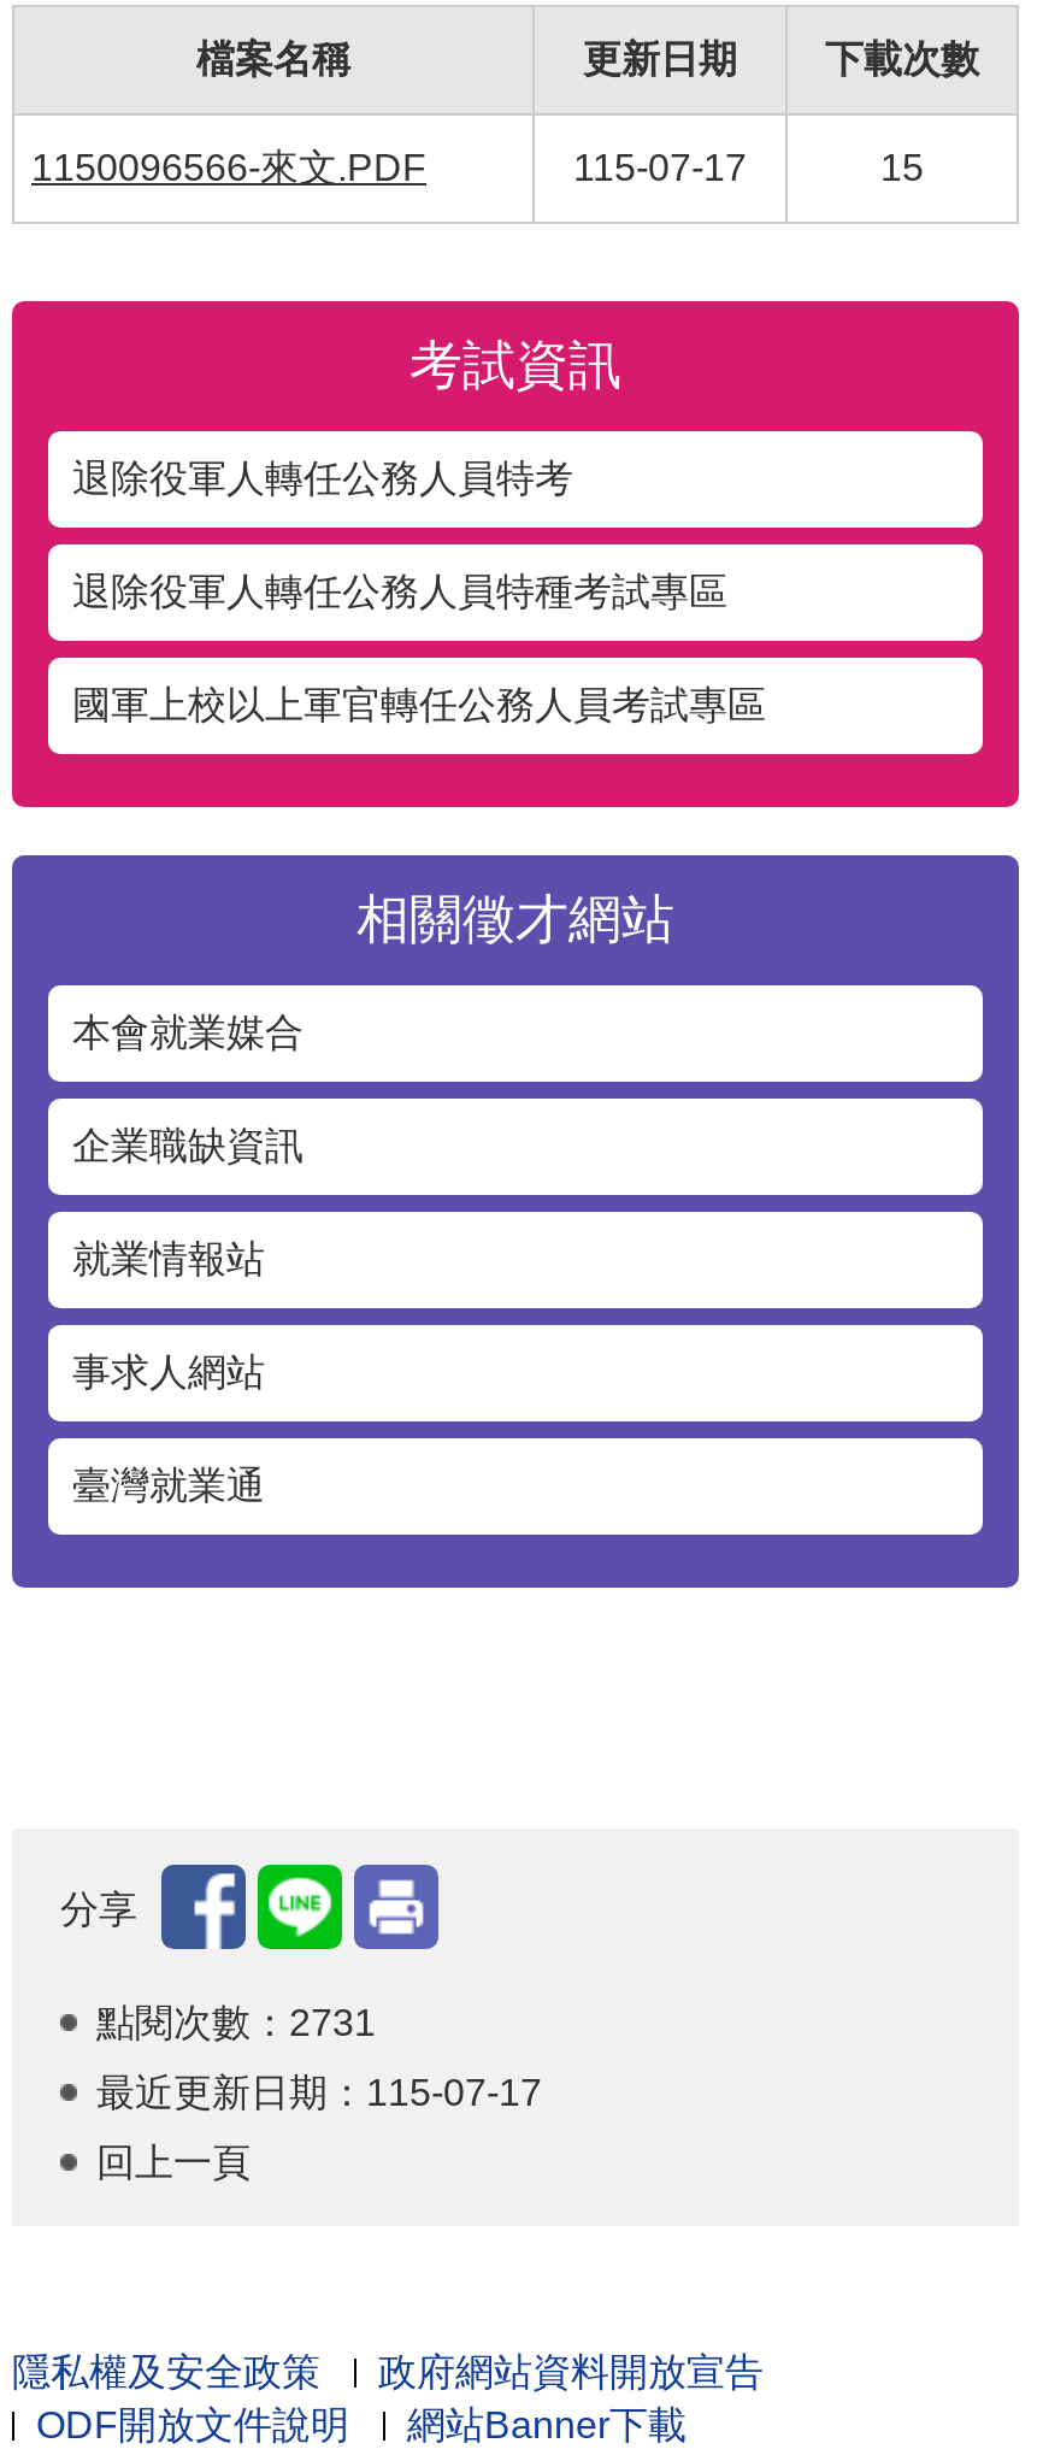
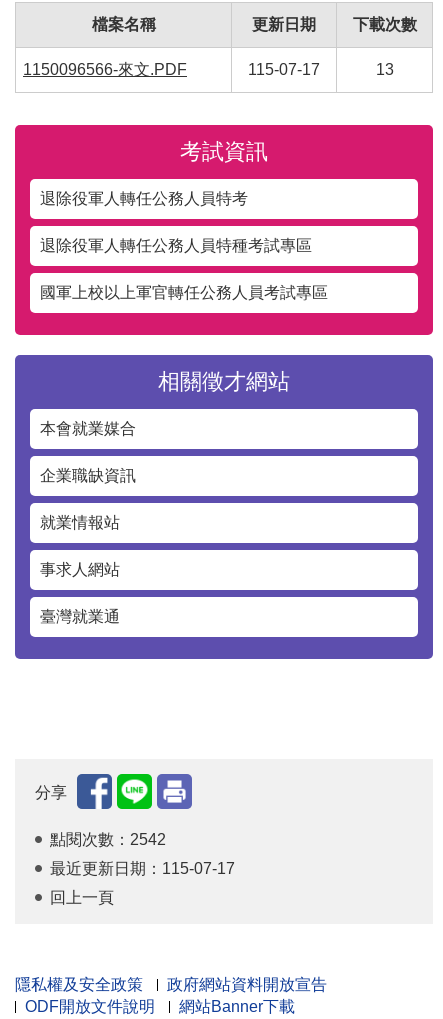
[880,148,924,189] 15 -> [375,61,393,78] 13
[96,2003,376,2044] 點閱次數：2731 -> [50,831,166,848] 點閱次數：2542

